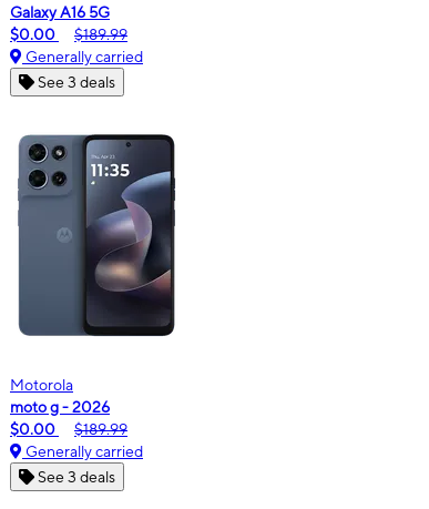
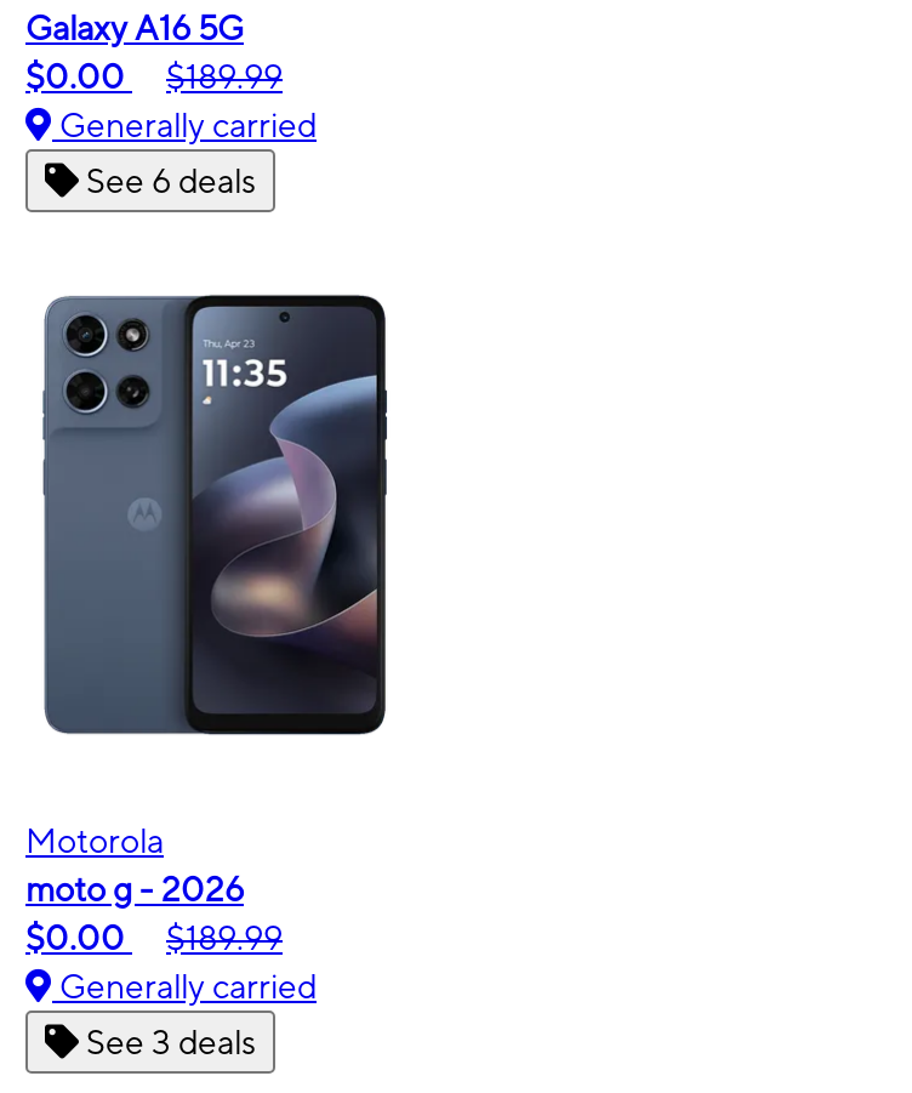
[38,73,115,91] See 3 deals -> [86,160,256,199] See 6 deals

